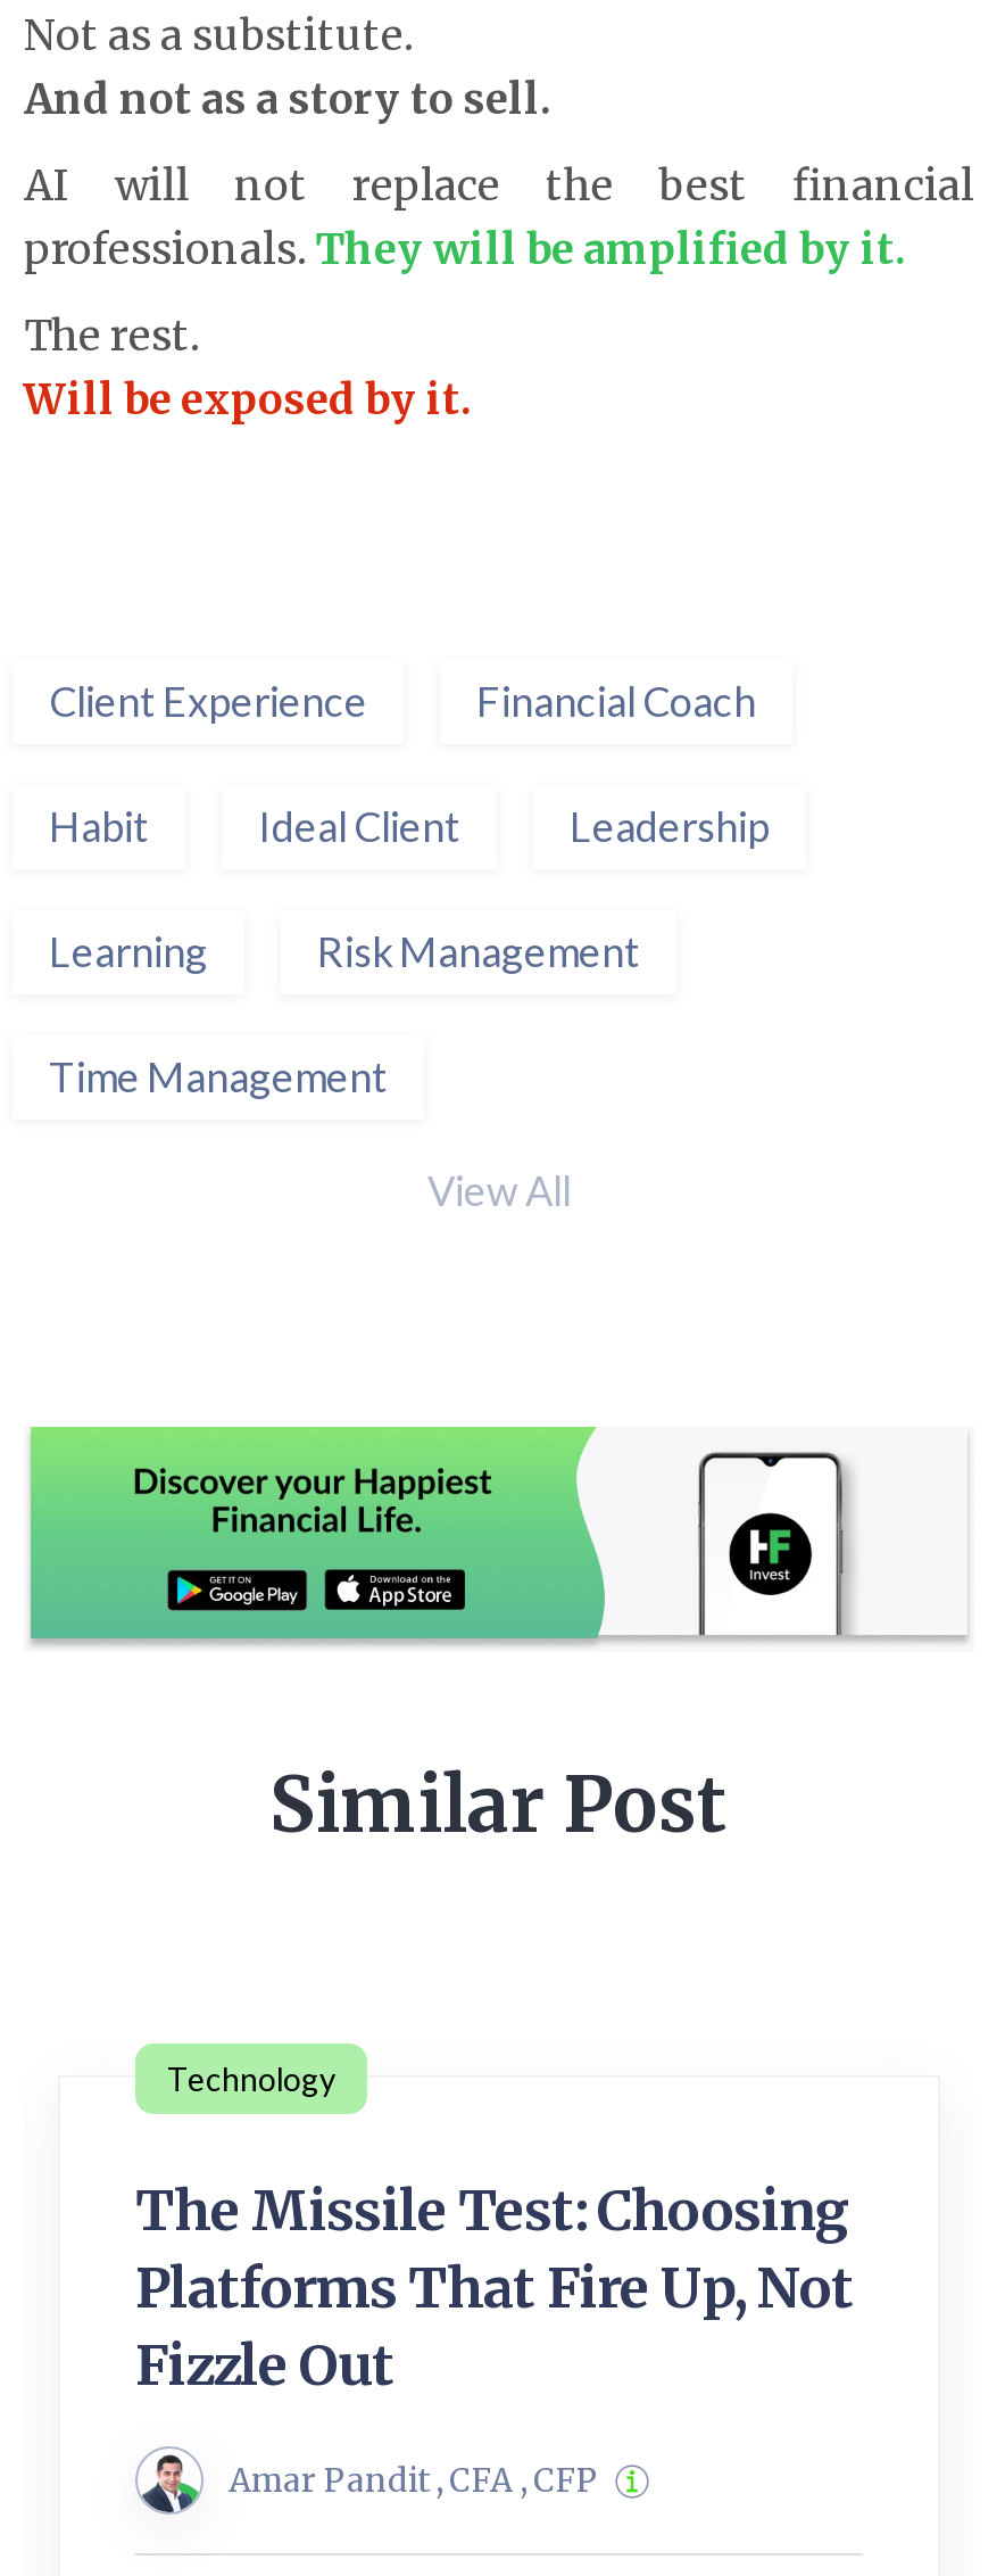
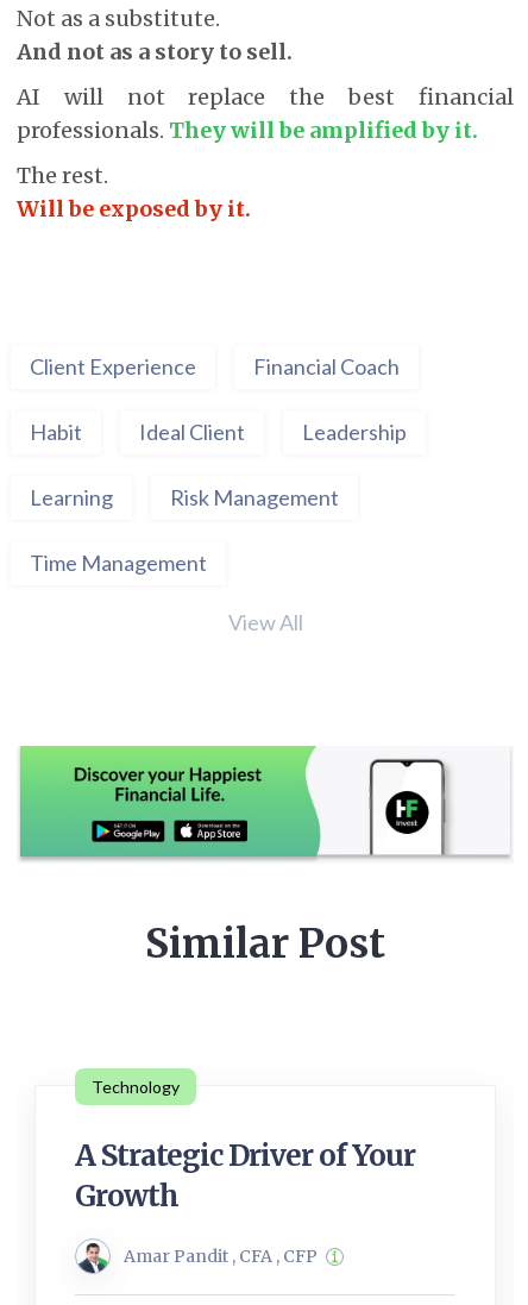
[135,2176,854,2402] The Missile Test: Choosing | Platforms That Fire Up, Not | Fizzle Out -> [75,1138,415,1215] A Strategic Driver of Your | Growth

